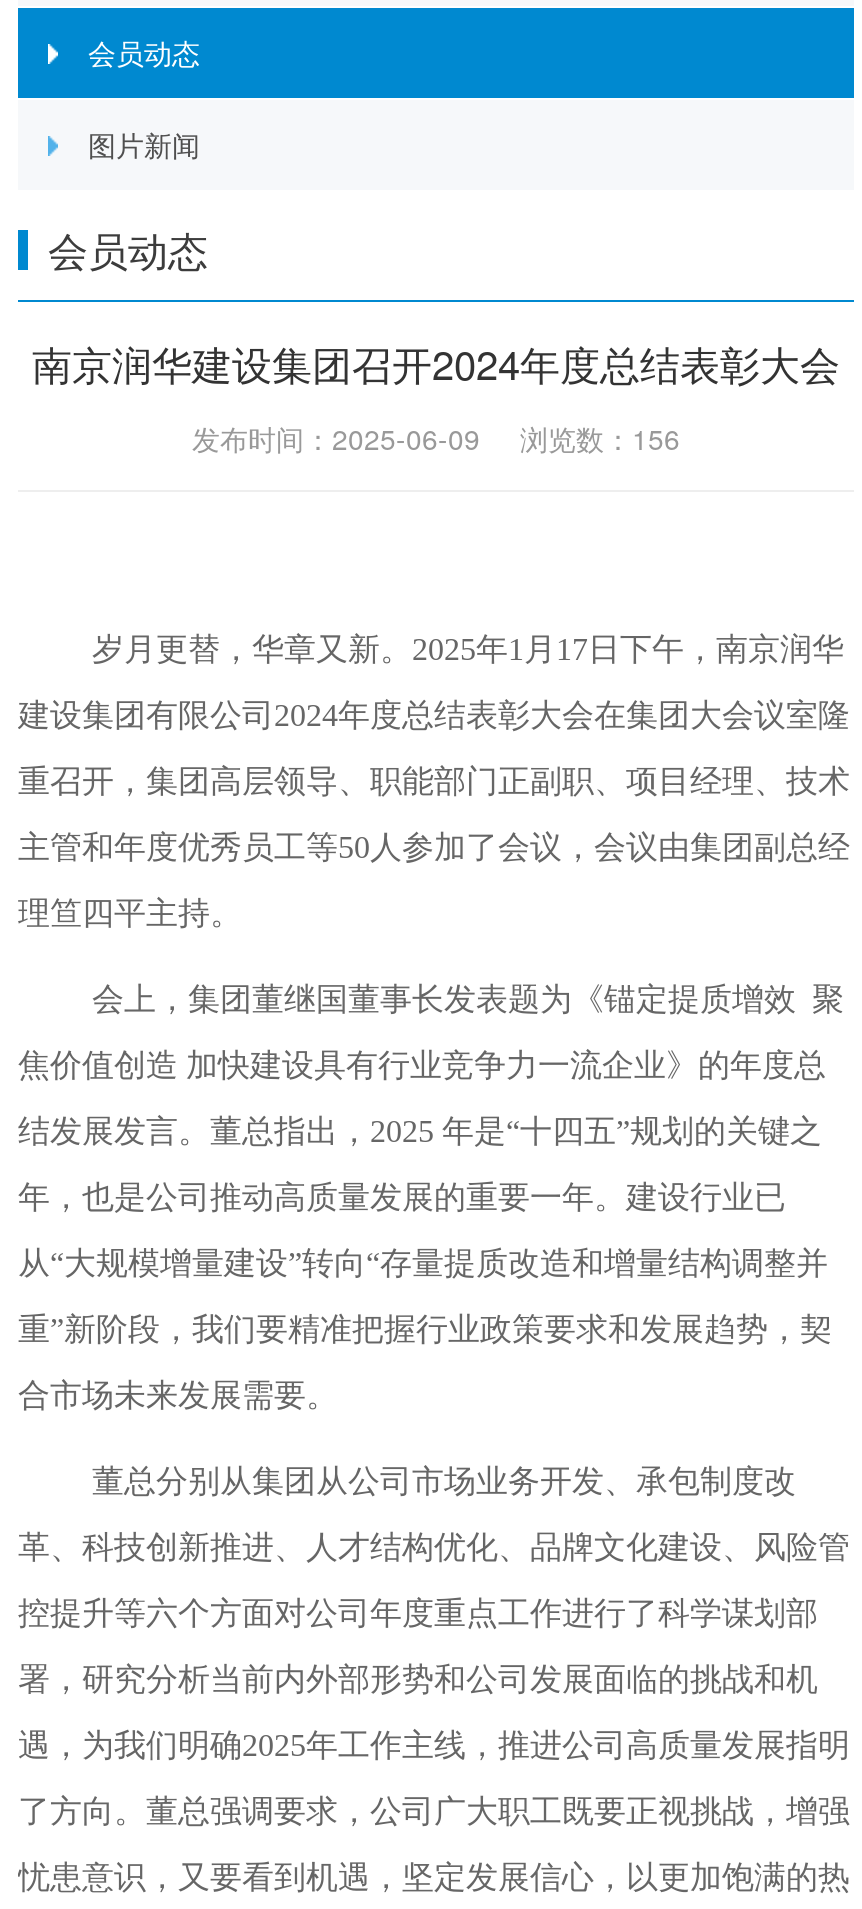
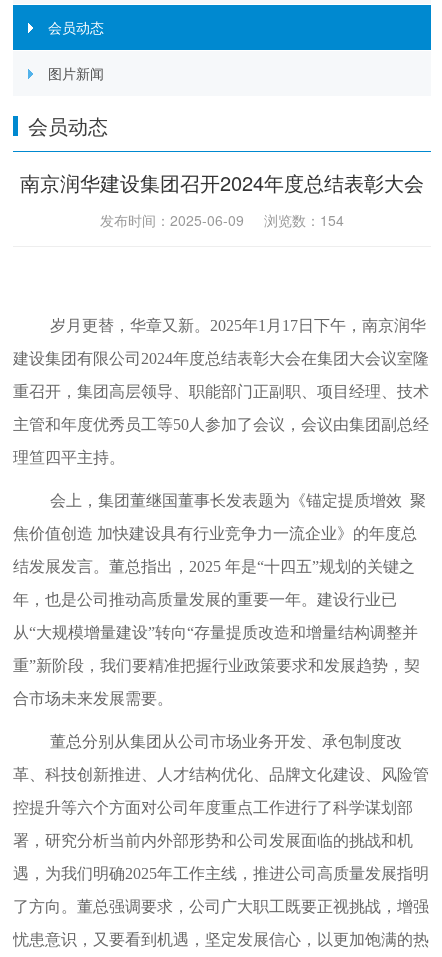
[192,418,680,458] 发布时间：2025-06-09 浏览数：156 -> [100,210,344,230] 发布时间：2025-06-09 浏览数：154

